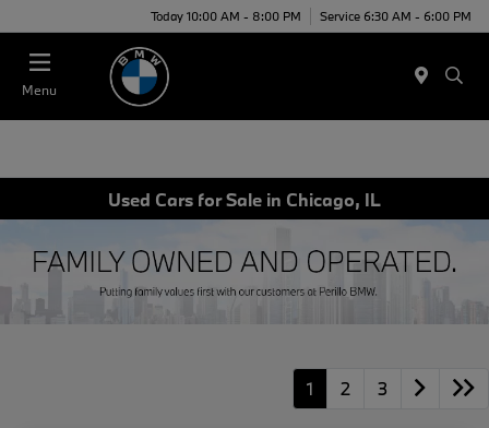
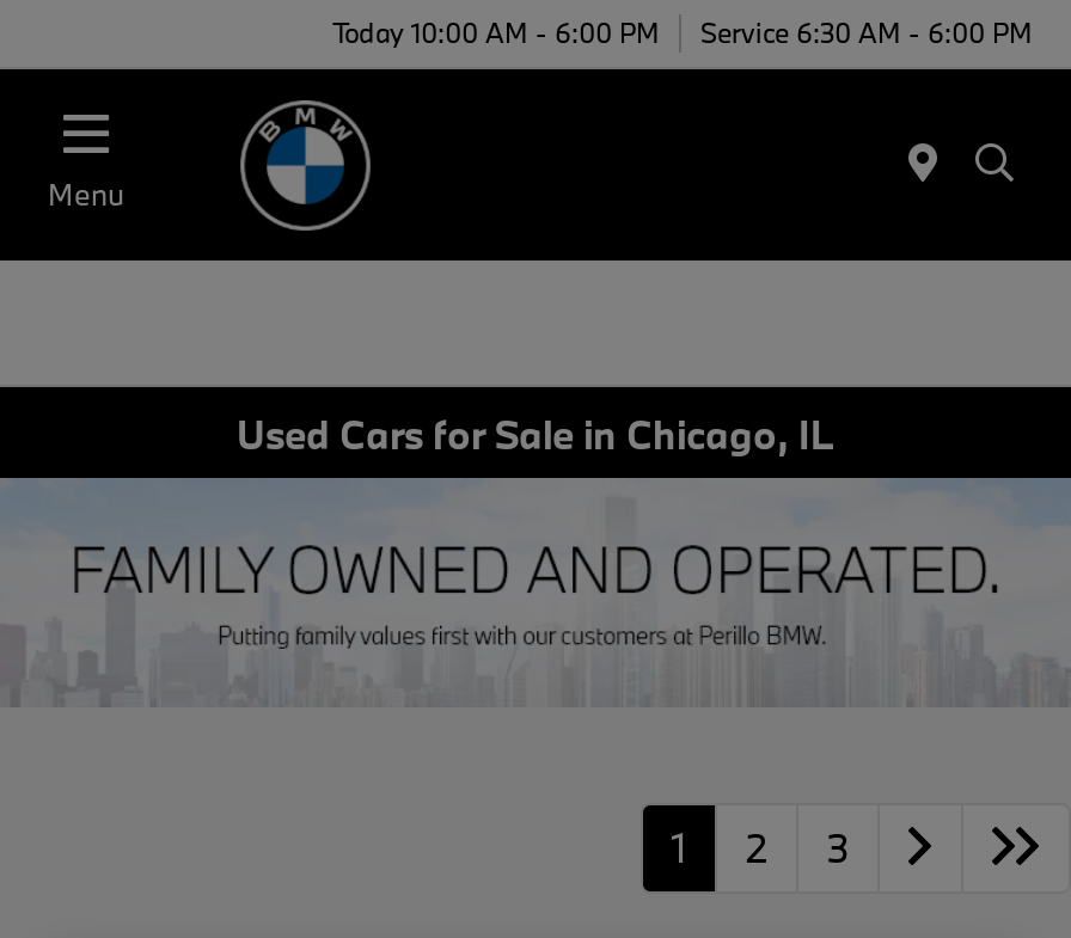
[151,7,472,23] Today 10:00 AM - 8:00 PM Service 6:30 AM - 6:00 PM -> [332,13,1033,49] Today 10:00 AM - 6:00 PM Service 6:30 AM - 6:00 PM

